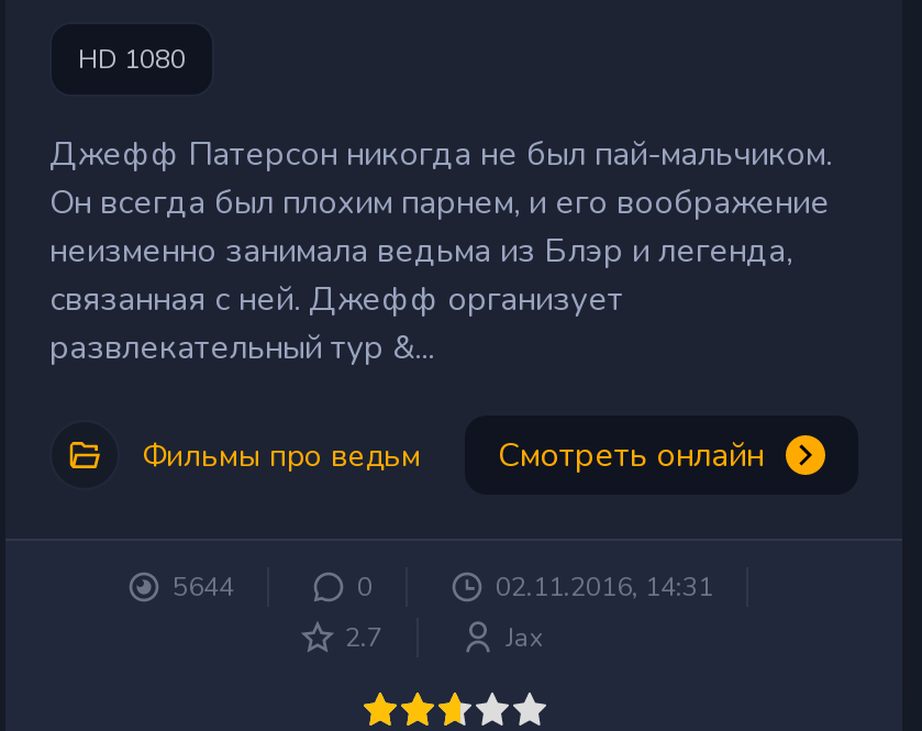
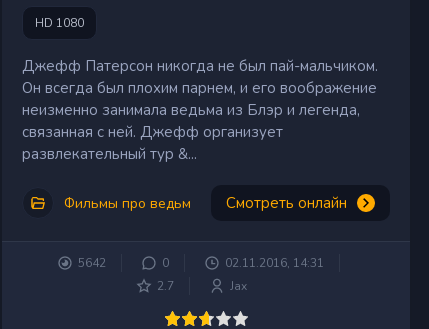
[173,570,234,605] 5644 -> [78,255,106,271] 5642

